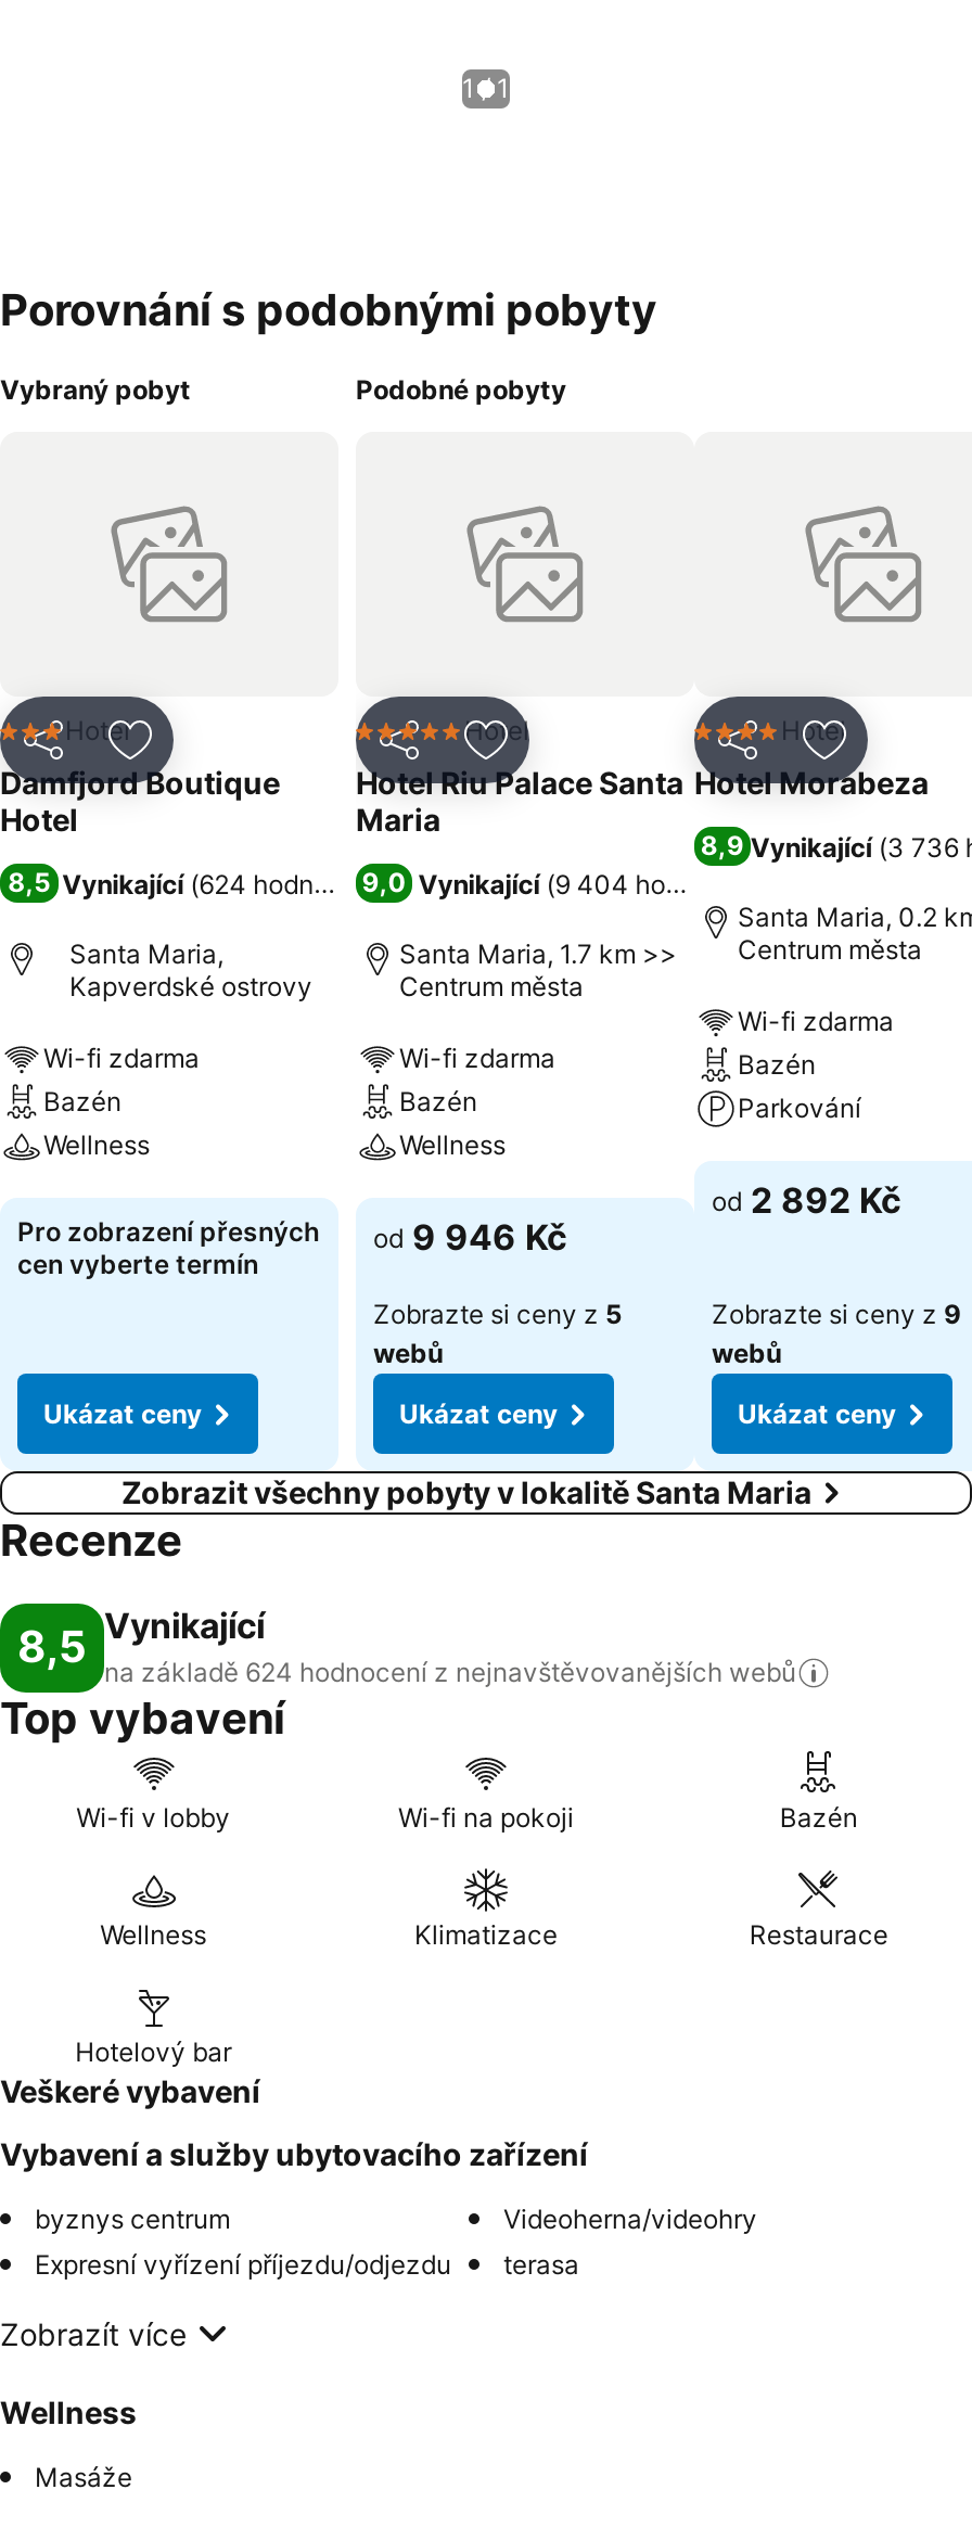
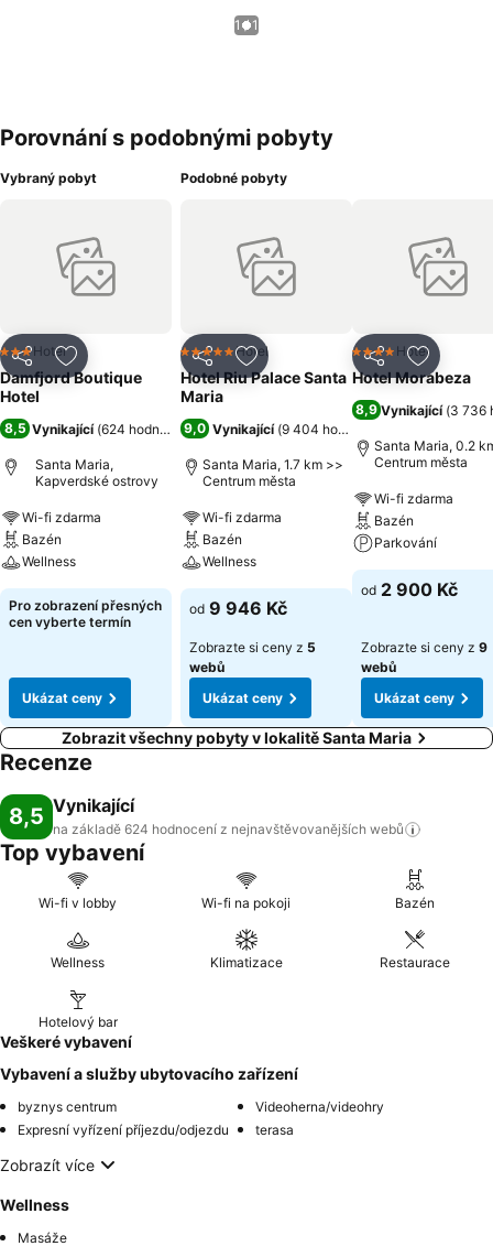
[712,1178,900,1222] od 2 892 Kč -> [361,578,458,600] od 2 900 Kč

